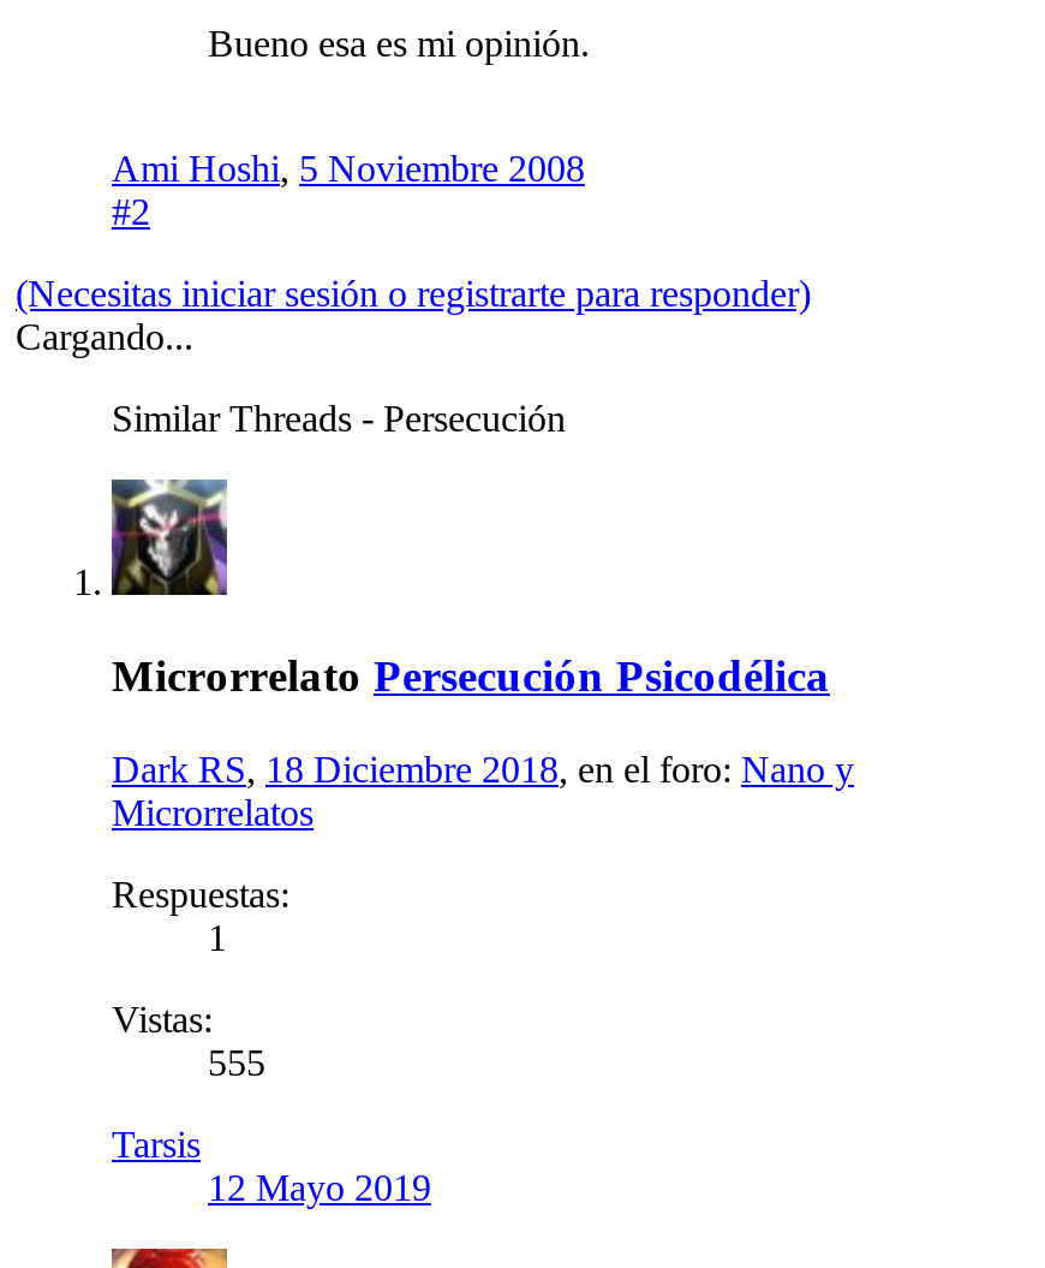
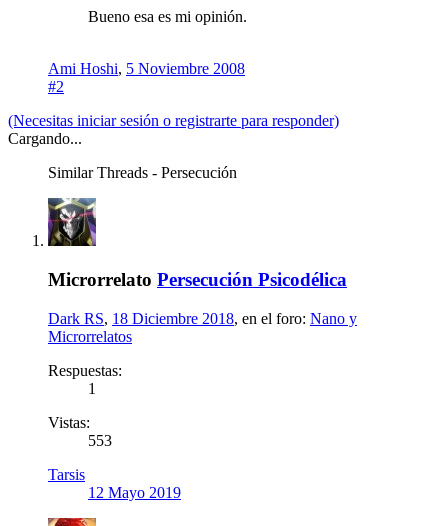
[208,1042,265,1083] 555 -> [88,432,112,449] 553

